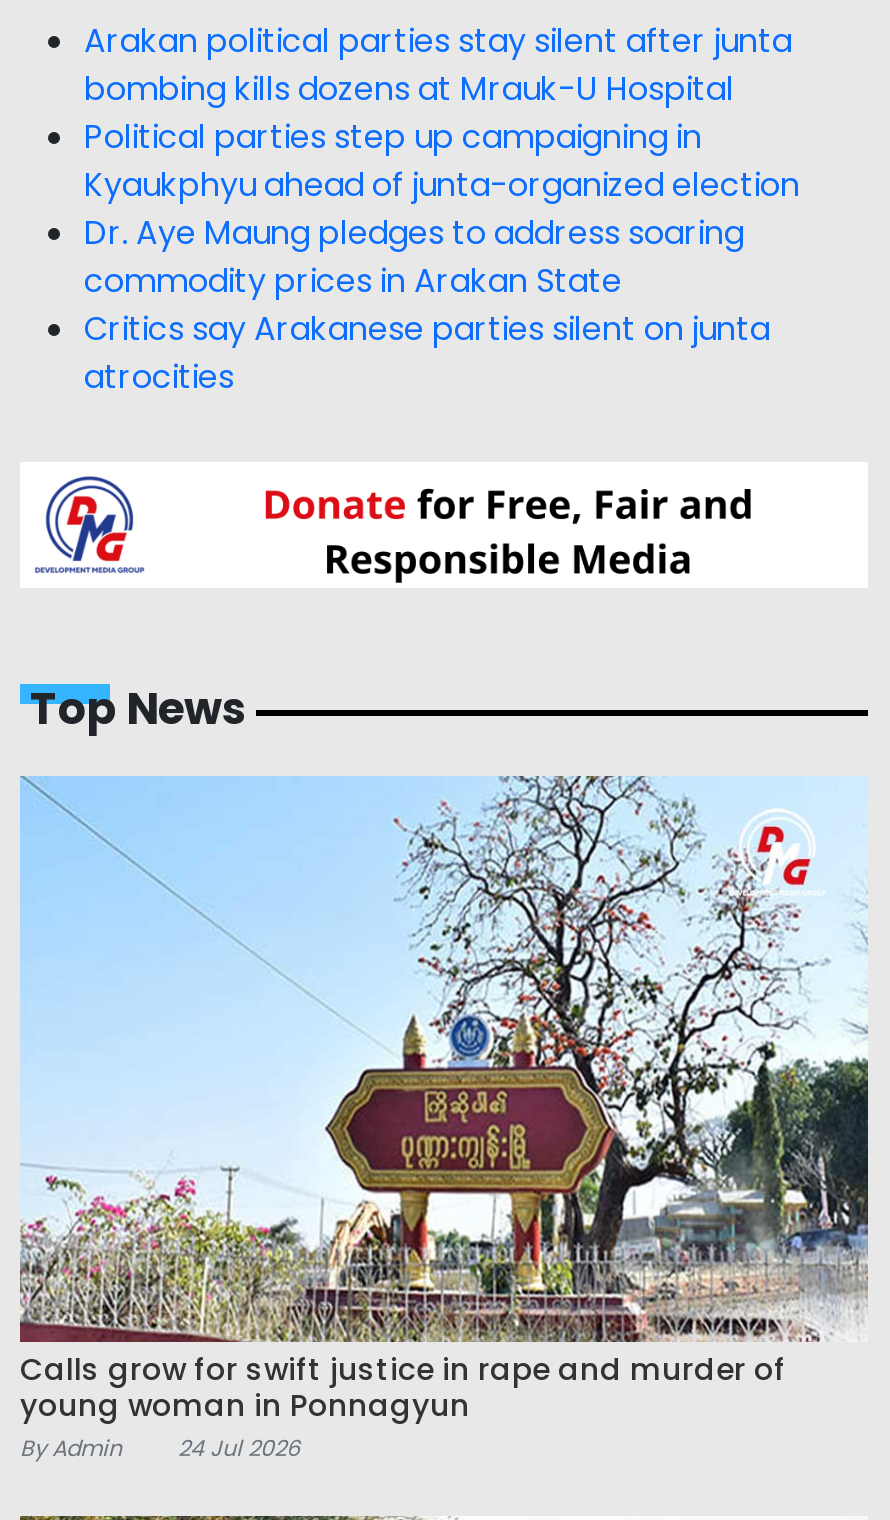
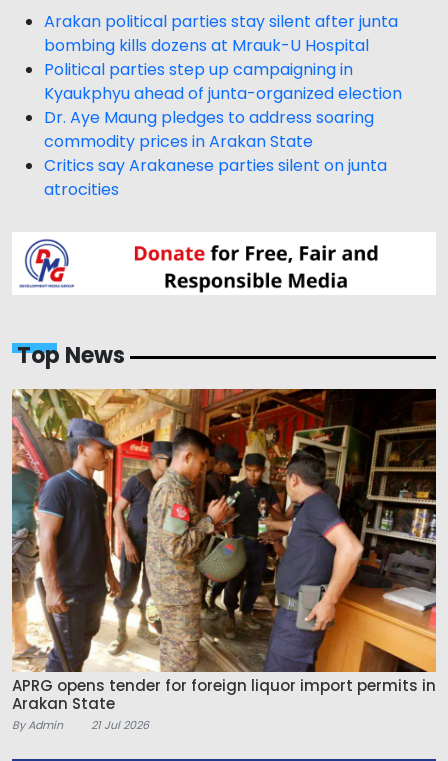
[18,774,870,1426] [image] | Calls grow for swift justice in rape and murder of | young woman in Ponnagyun -> [11,388,437,714] [image] | APRG opens tender for foreign liquor import permits in | Arakan State
[20,1432,300,1464] By Admin 24 Jul 2026 -> [12,717,149,733] By Admin 21 Jul 2026

